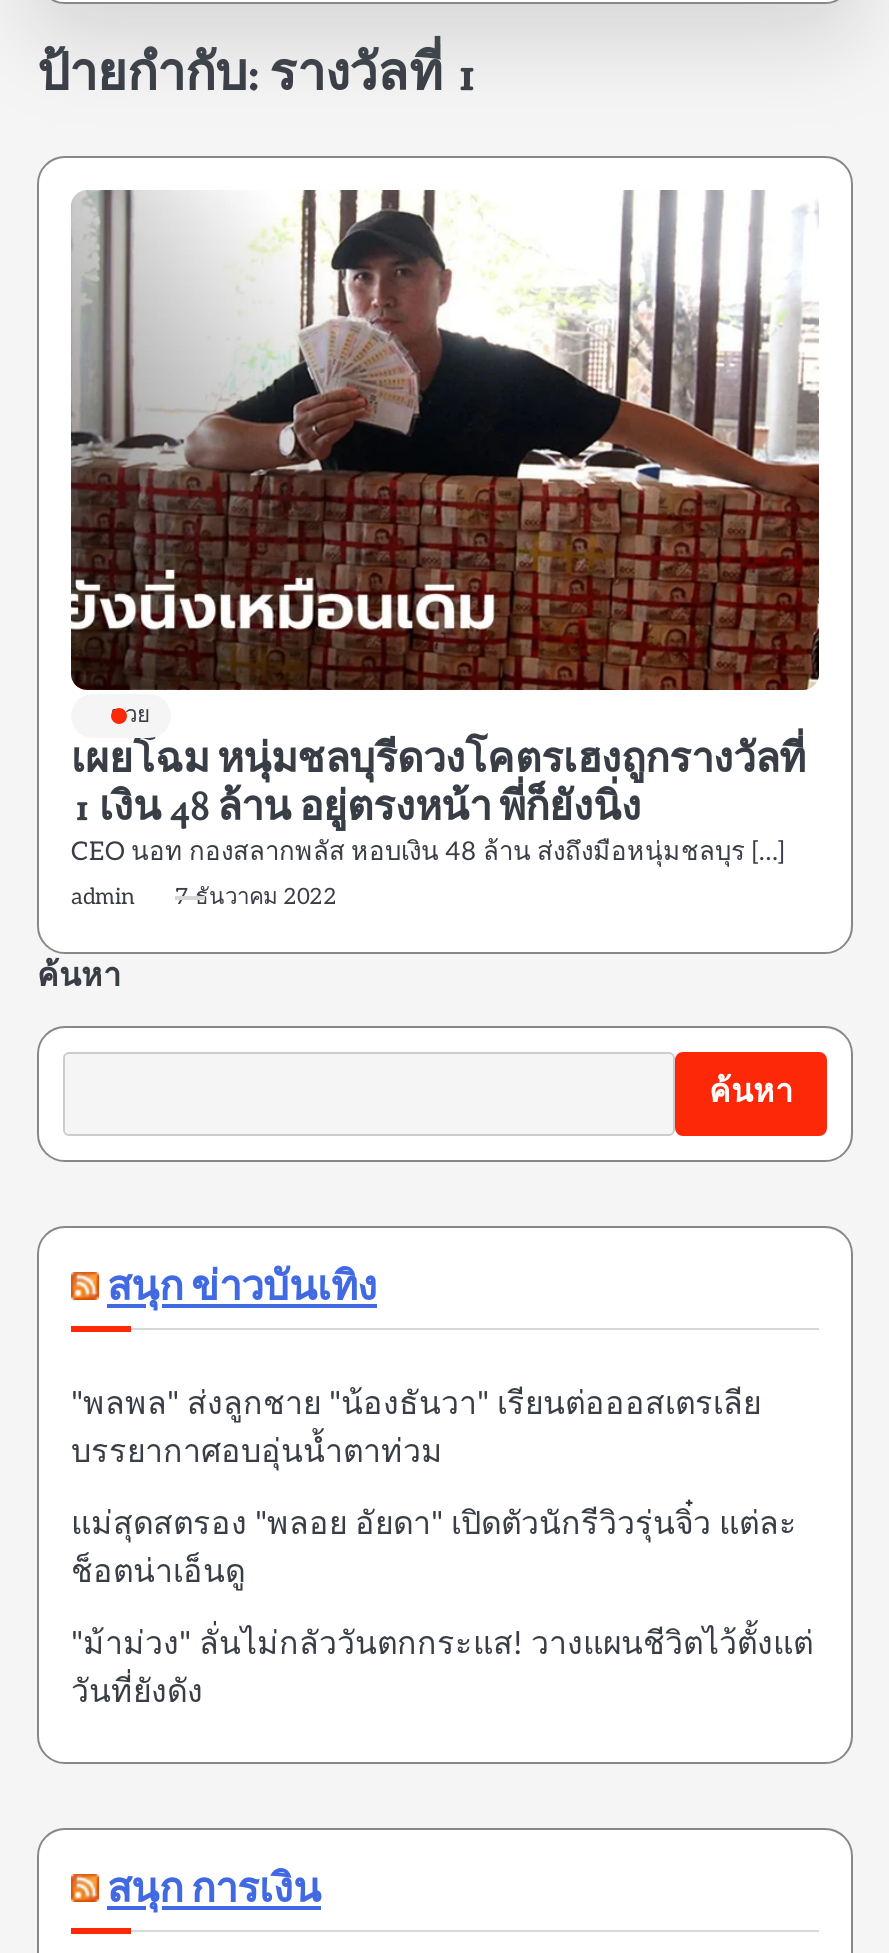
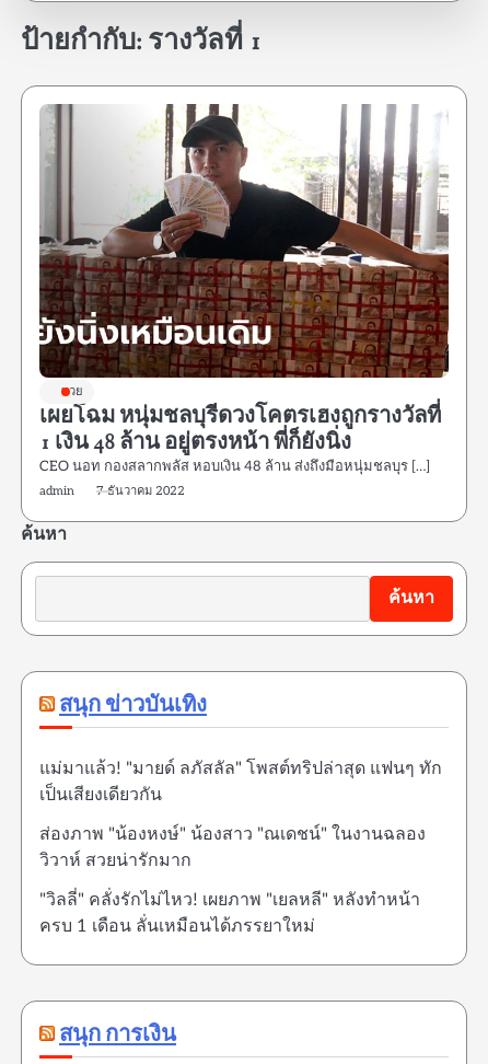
[71,1386,761,1472] "พลพล" ส่งลูกชาย "น้องธันวา" เรียนต่อออสเตรเลีย | บรรยากาศอบอุ่นน้ำตาท่วม -> [39,759,442,806] แม่มาแล้ว! "มายด์ ลภัสลัล" โพสต์ทริปล่าสุด แฟนๆ ทัก | เป็นเสียงเดียวกัน
[71,1506,797,1592] แม่สุดสตรอง "พลอย อัยดา" เปิดตัวนักรีวิวรุ่นจิ๋ว แต่ละ | ช็อตน่าเอ็นดู -> [39,824,426,871] ส่องภาพ "น้องหงษ์" น้องสาว "ณเดชน์" ในงานฉลอง | วิวาห์ สวยน่ารักมาก
[71,1626,813,1712] "ม้าม่วง" ลั่นไม่กลัววันตกกระแส! วางแผนชีวิตไว้ตั้งแต่ | วันที่ยังดัง -> [39,890,420,937] "วิลลี่" คลั่งรักไม่ไหว! เผยภาพ "เยลหลี" หลังทำหน้า | ครบ 1 เดือน ลั่นเหมือนได้ภรรยาใหม่

